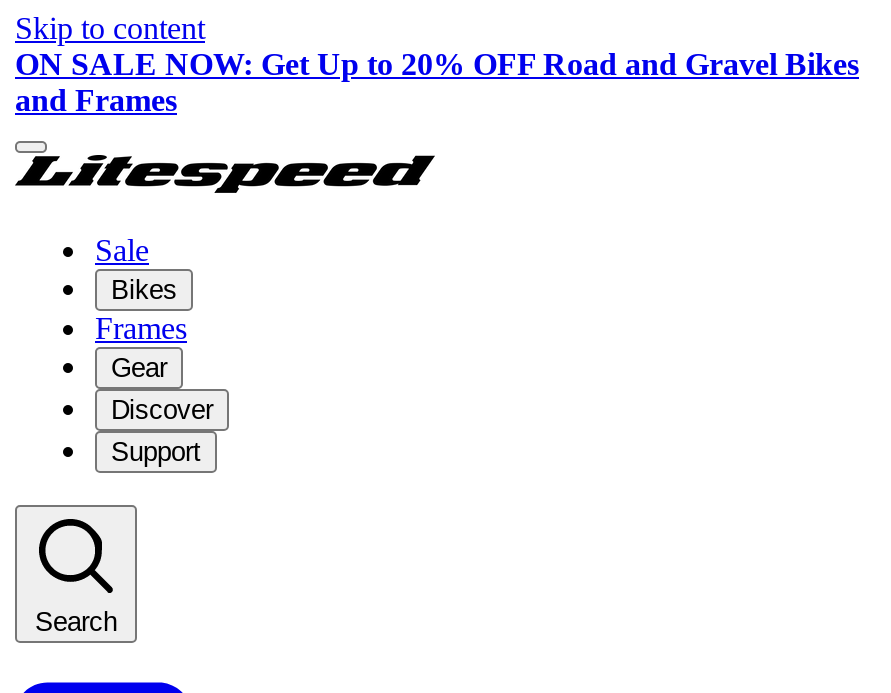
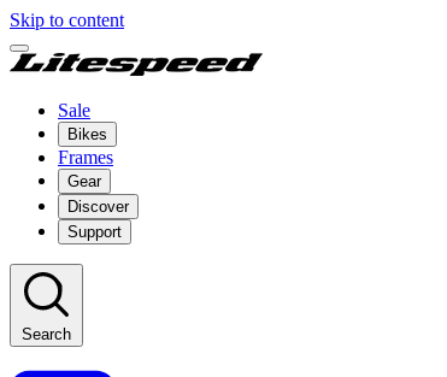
[15,47,859,117] ON SALE NOW: Get Up to 20% OFF Road and Gravel Bikes | and Frames -> none

